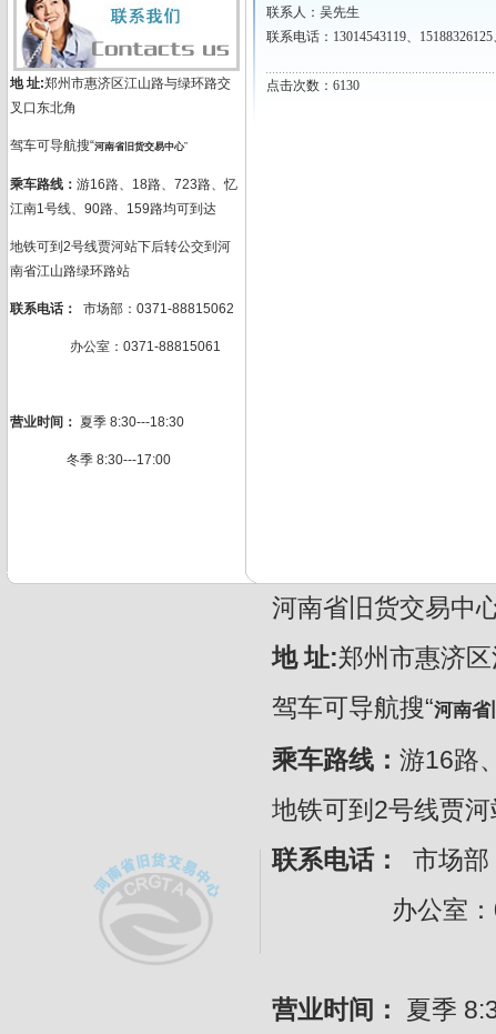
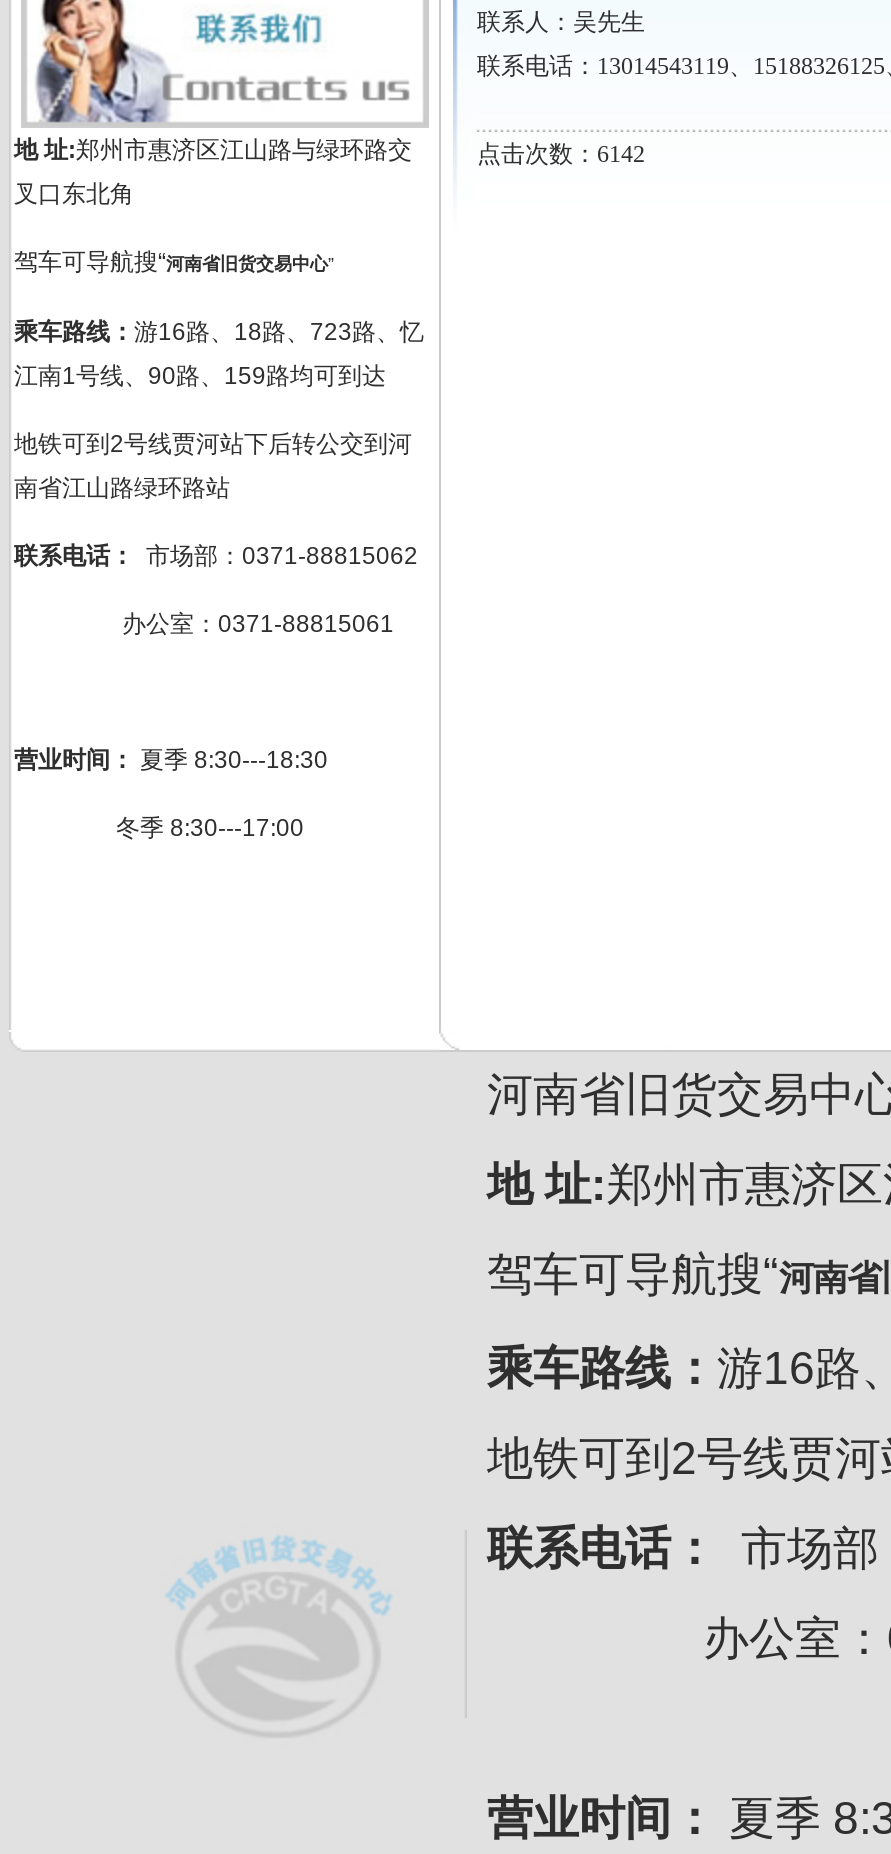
[266,78,360,93] 点击次数：6130 -> [477,140,645,168] 点击次数：6142

